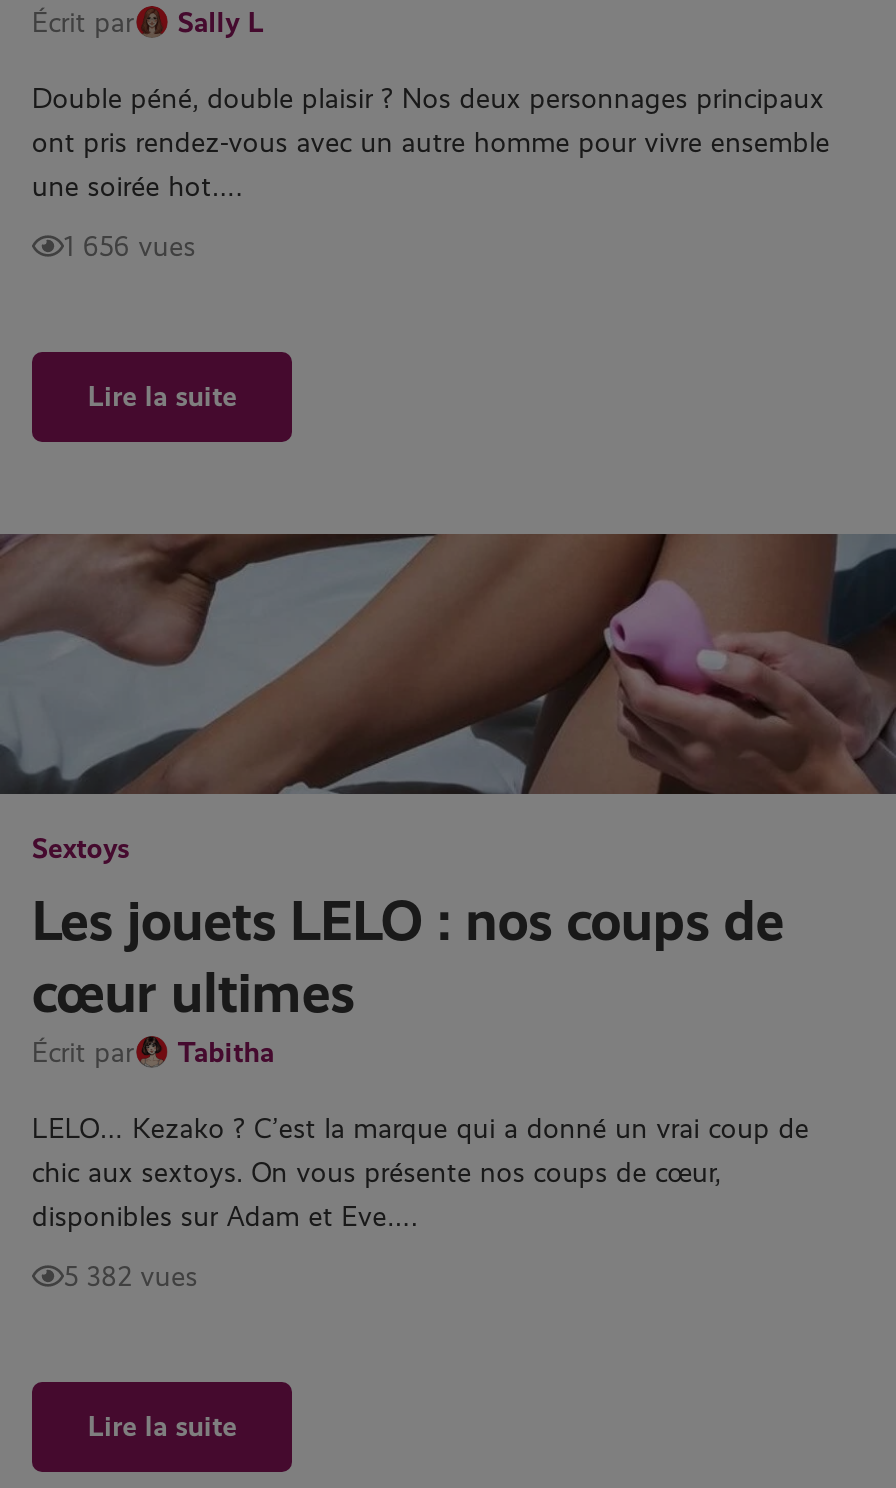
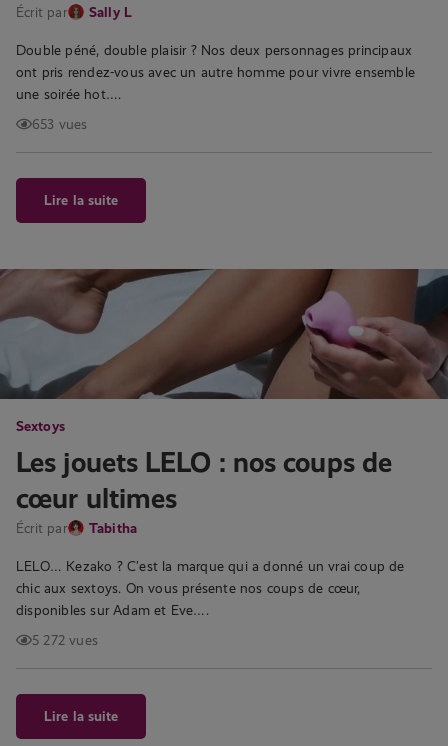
[64,231,196,263] 1 656 vues -> [32,116,88,132] 653 vues
[64,1261,198,1293] 5 382 vues -> [32,632,98,648] 5 272 vues

